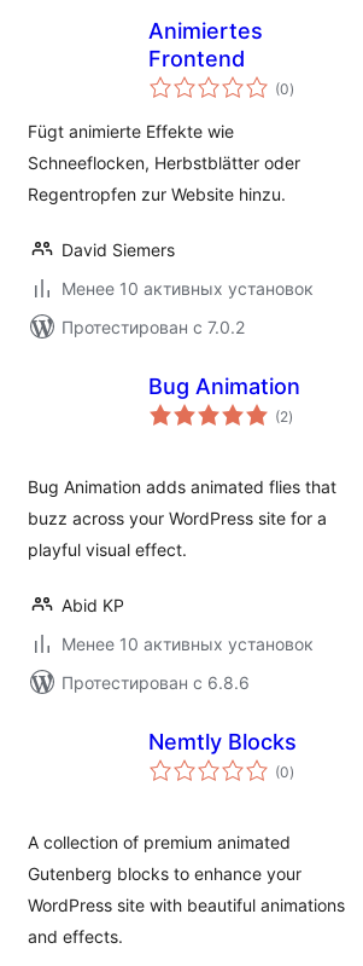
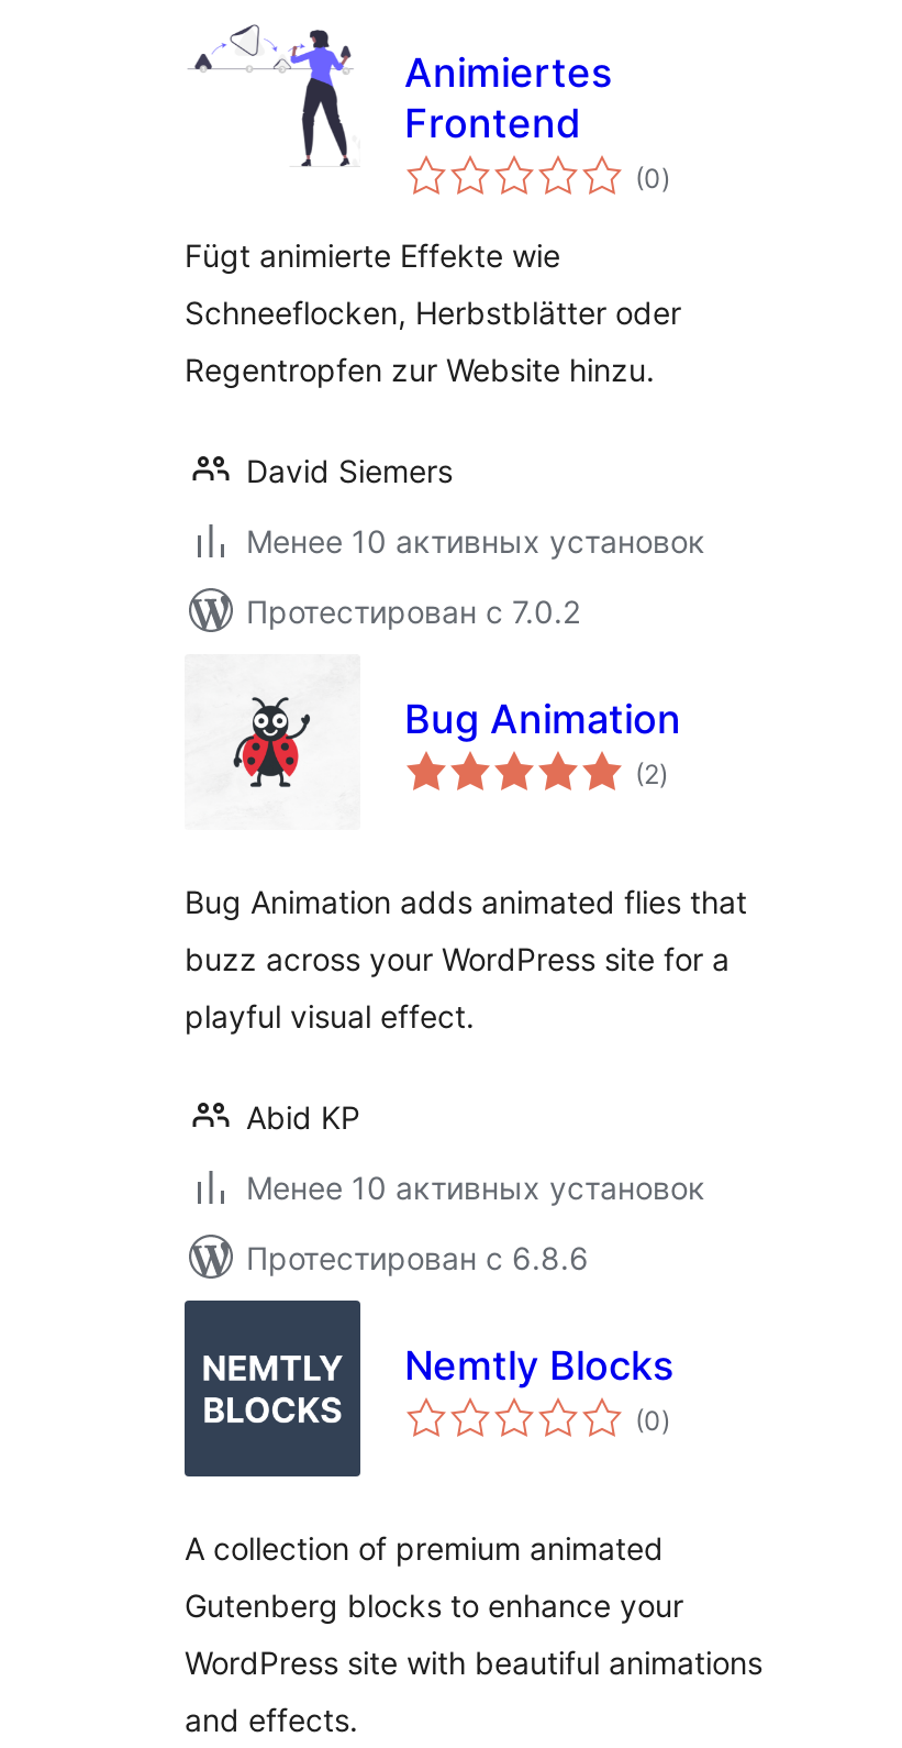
none -> [191,23,354,168] [image]
none -> [231,694,312,790] [image]
none -> [182,1298,363,1479] [image]

